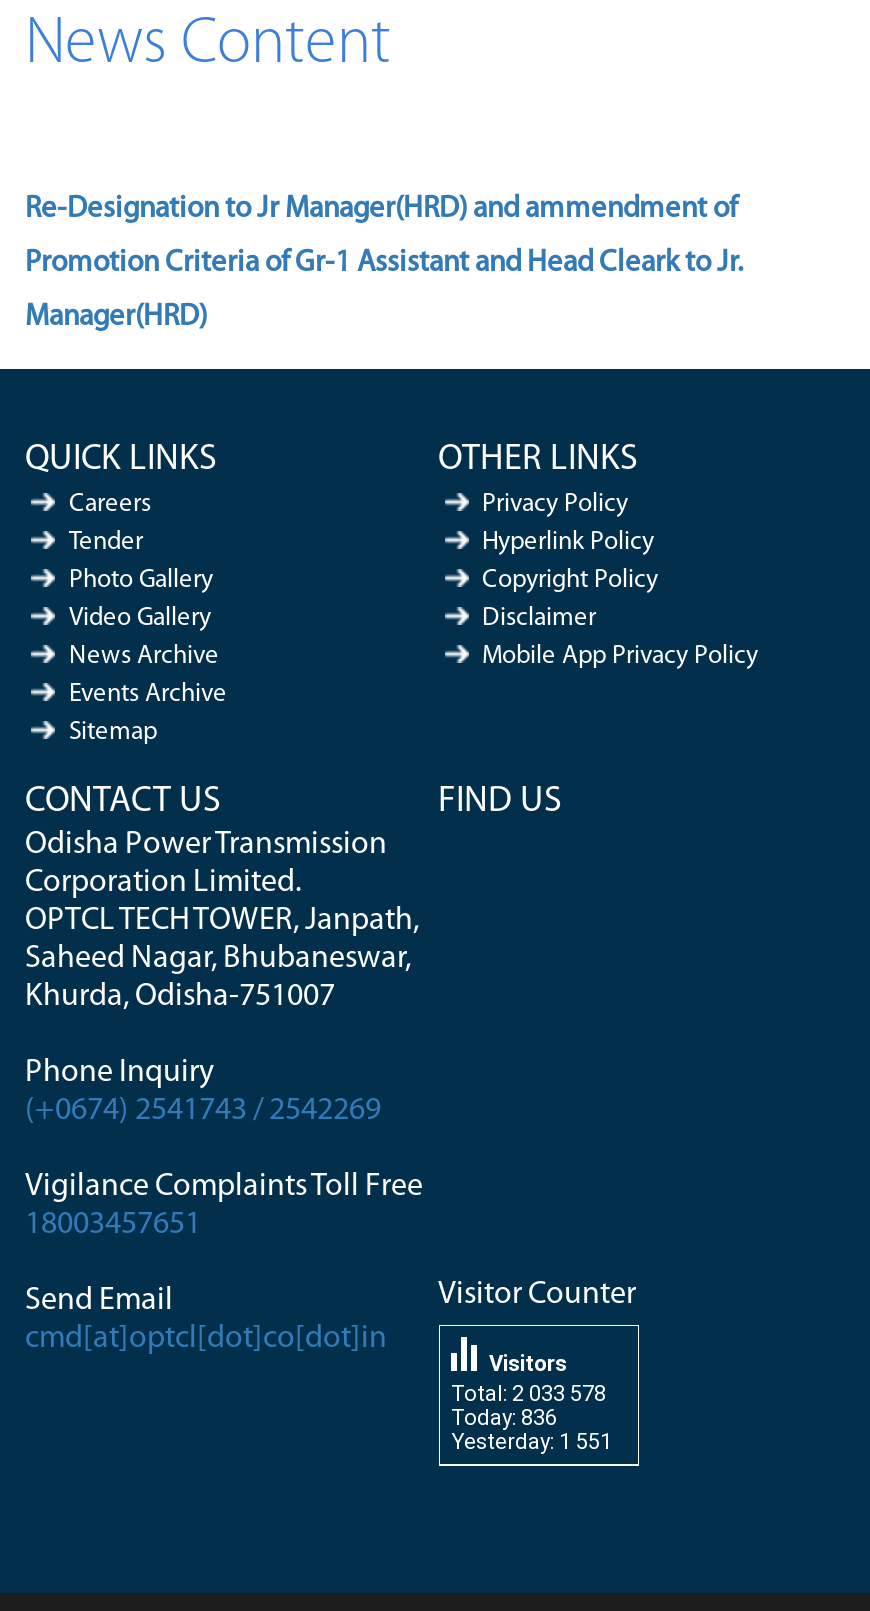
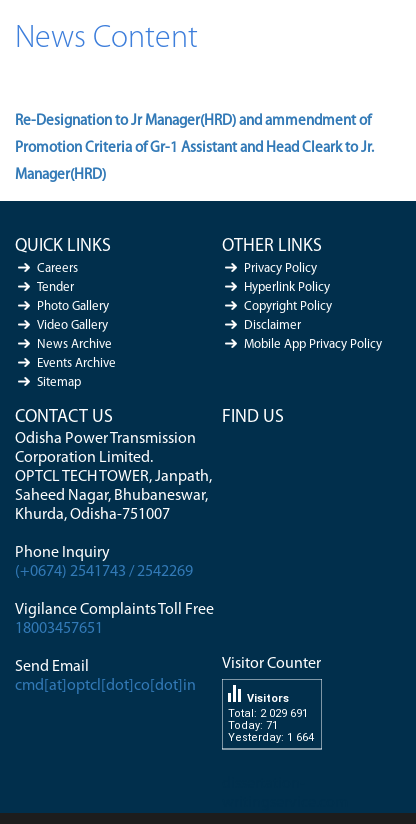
[450,1380,605,1405] Total: 2 033 578 -> [227,707,307,720] Total: 2 029 691
[450,1404,556,1429] Today: 836 -> [227,719,277,732] Today: 71
[450,1428,611,1453] Yesterday: 1 551 -> [227,731,314,744] Yesterday: 1 664

